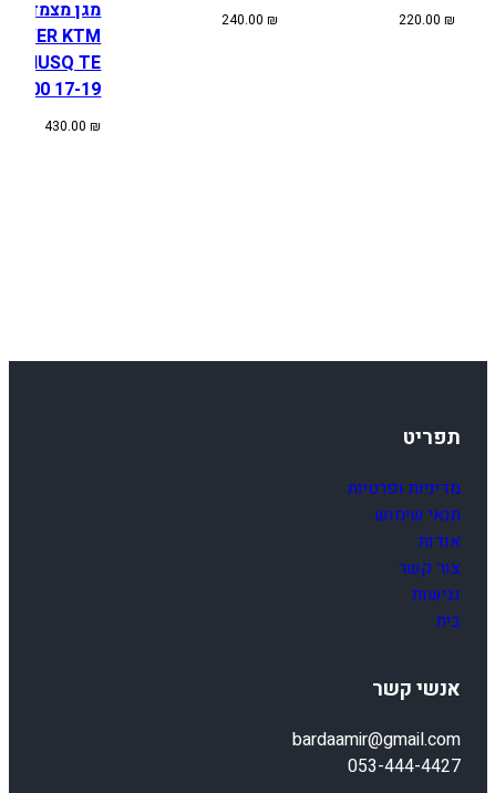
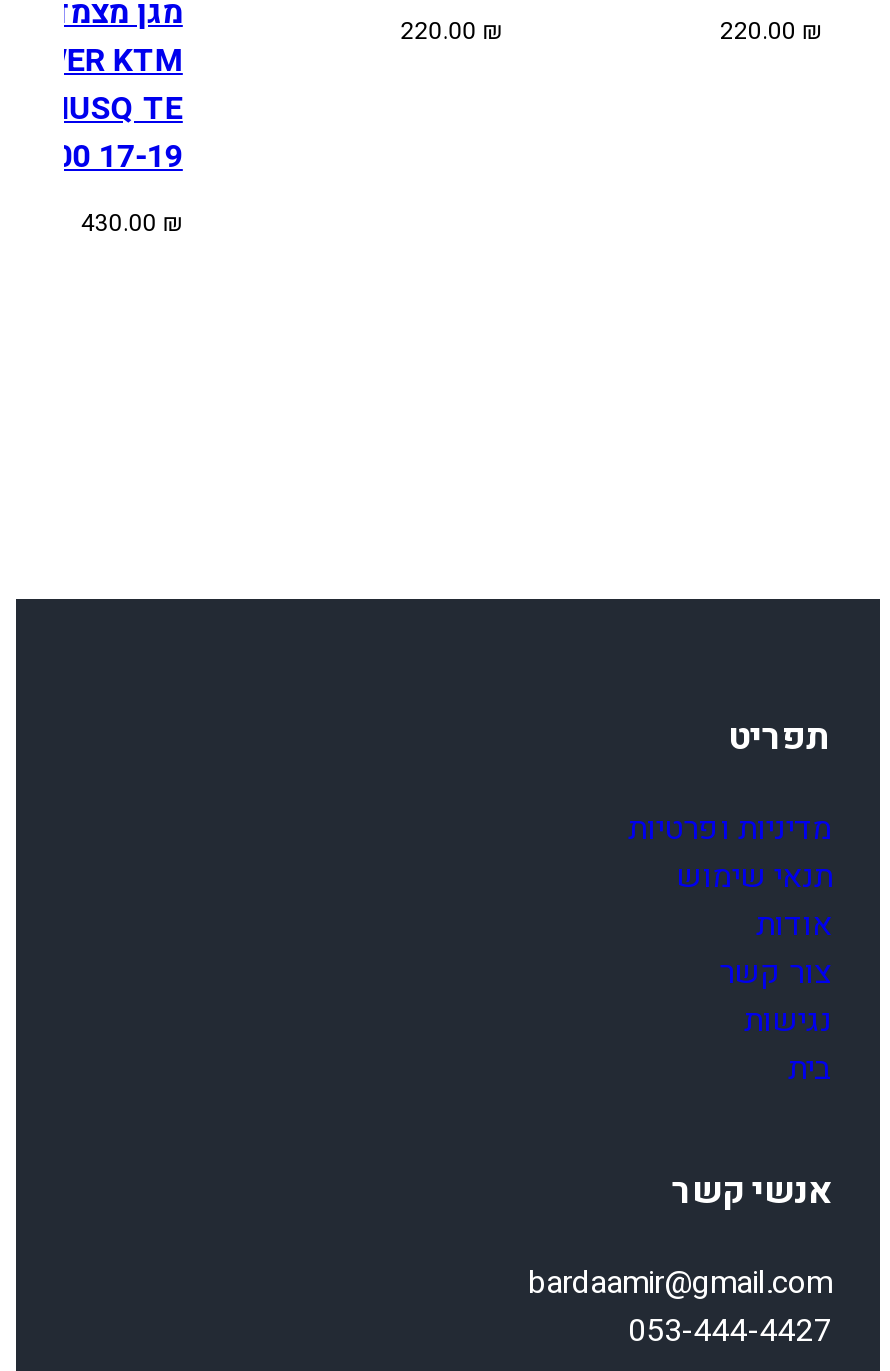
[222,10,278,30] 240.00 ₪ -> [400,13,502,49] 220.00 ₪

